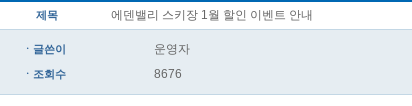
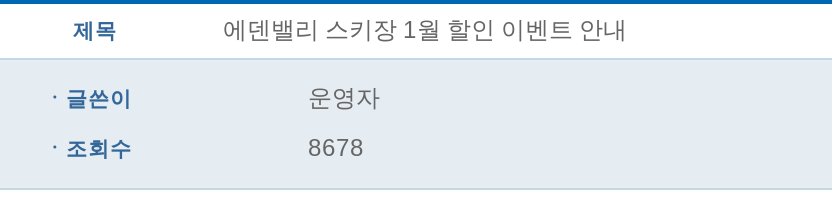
[153,67,181,81] 8676 -> [308,134,364,162] 8678

